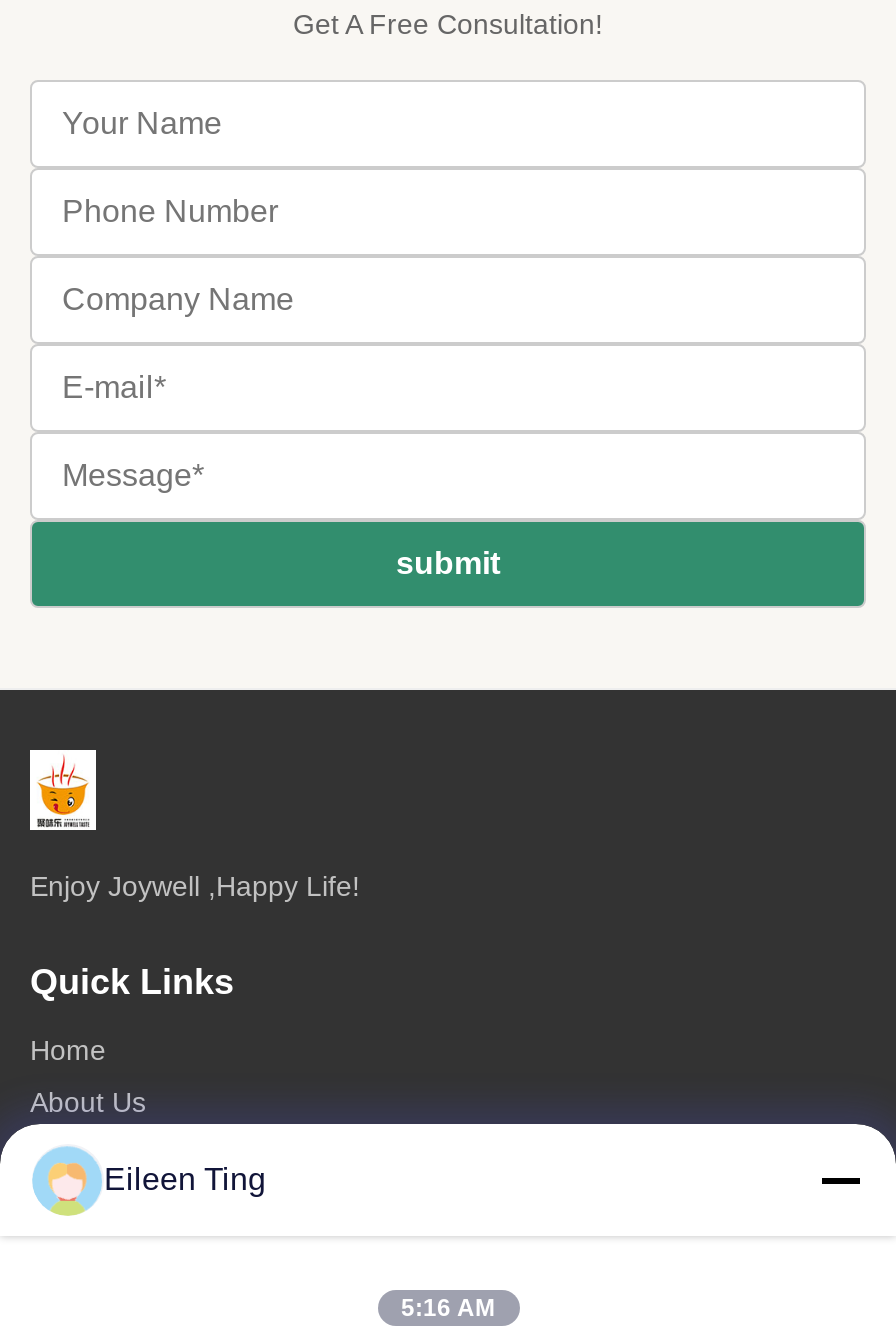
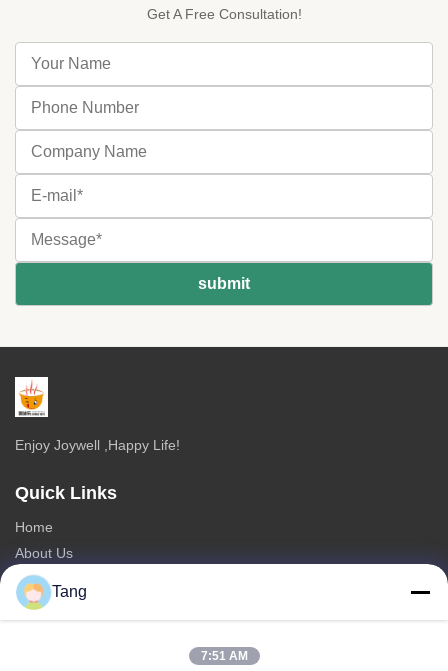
[104,1162,266,1196] Eileen Ting -> [52,583,87,600] Tang
[401,1294,495,1322] 5:16 AM -> [200,649,247,663] 7:51 AM

